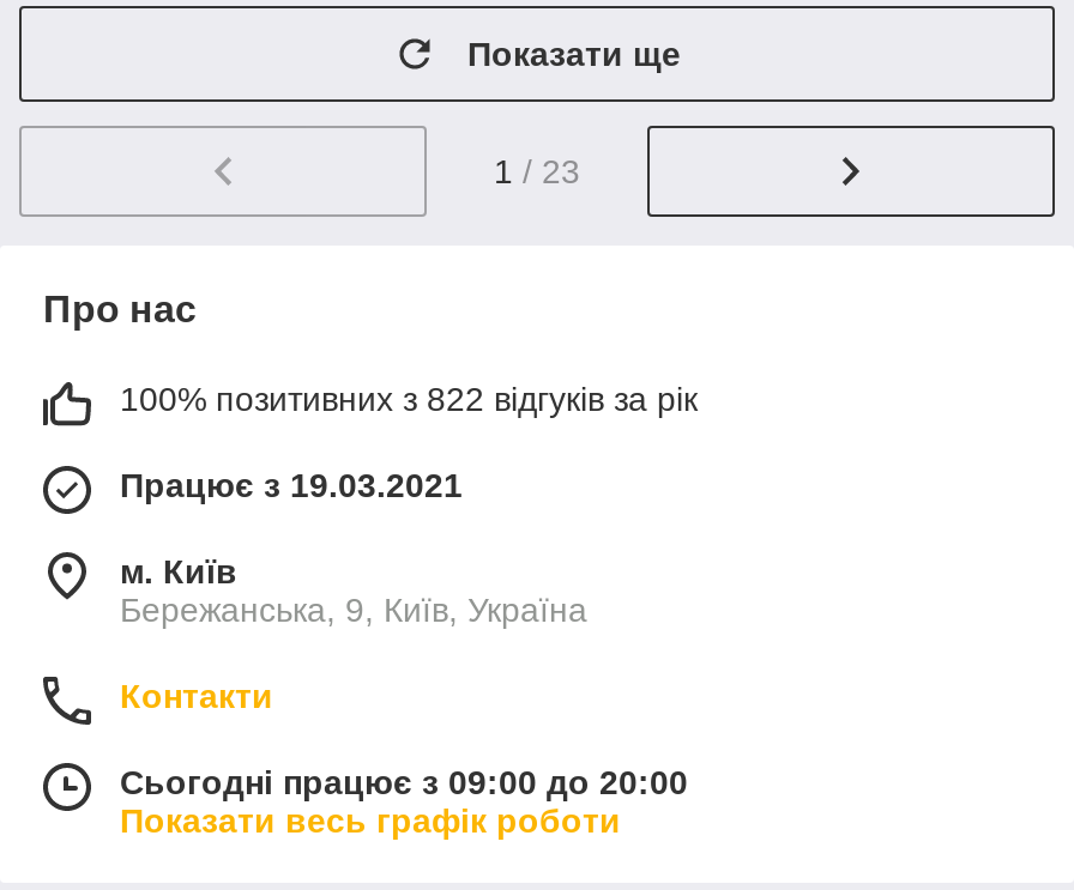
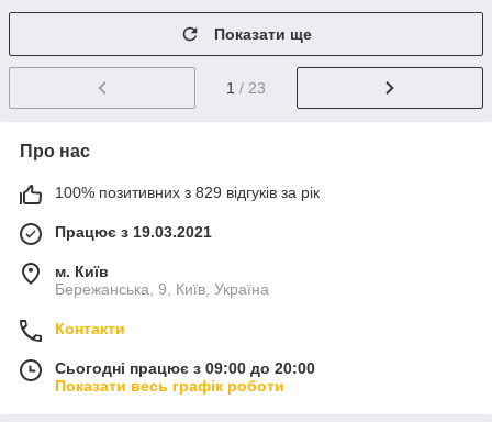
[120,380,698,418] 100% позитивних з 822 відгуків за рік -> [55,184,320,201] 100% позитивних з 829 відгуків за рік

